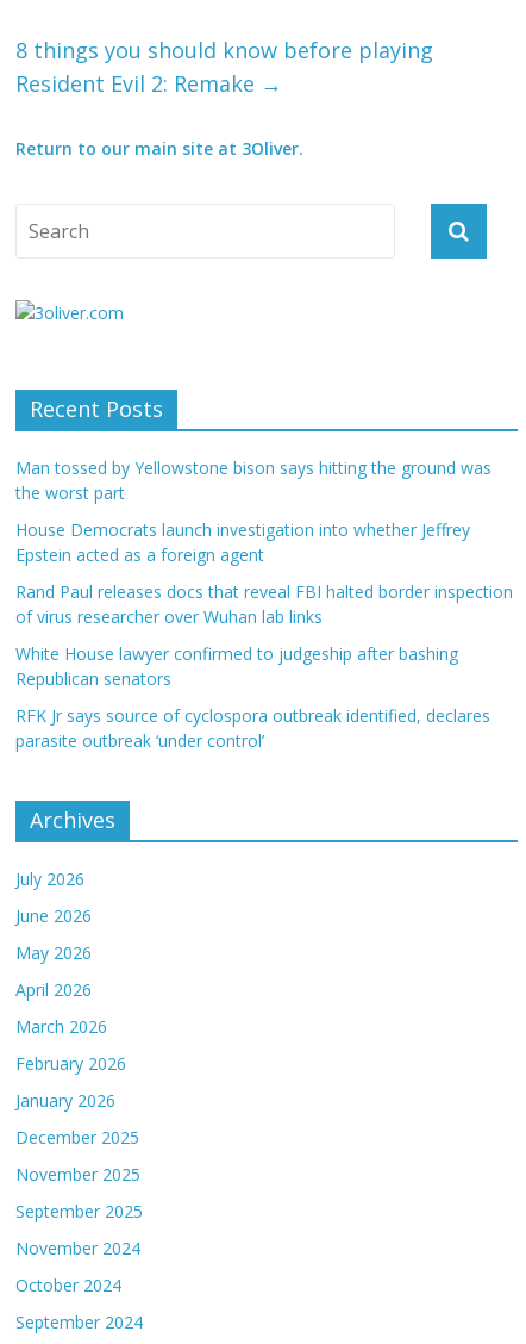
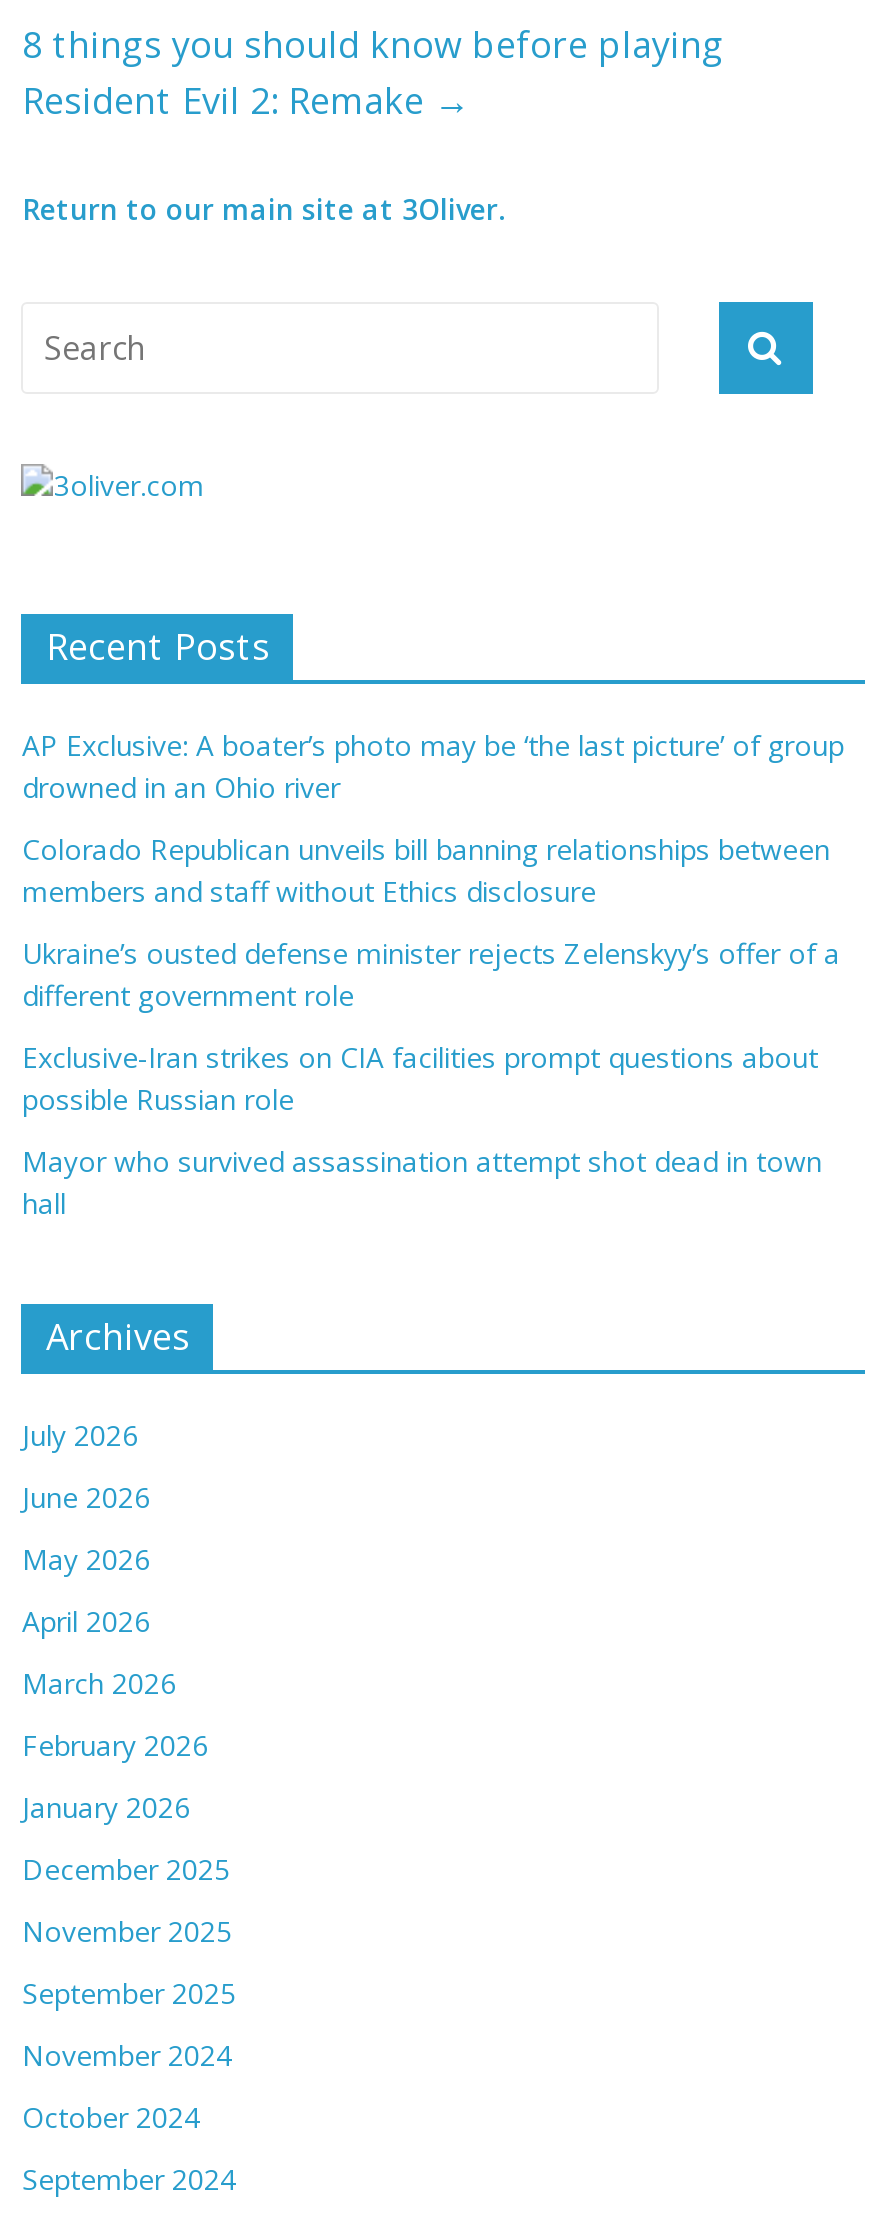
[16,457,492,504] Man tossed by Yellowstone bison says hitting the ground was | the worst part -> [22,726,844,806] AP Exclusive: A boater’s photo may be ‘the last picture’ of group | drowned in an Ohio river
[16,519,471,566] House Democrats launch investigation into whether Jeffrey | Epstein acted as a foreign agent -> [22,830,830,910] Colorado Republican unveils bill banning relationships between | members and staff without Ethics disclosure
[16,580,513,628] Rand Paul releases docs that reveal FBI halted border inspection | of virus researcher over Wuhan lab links -> [22,934,840,1014] Ukraine’s ousted defense minister rejects Zelenskyy’s offer of a | different government role
[16,642,459,690] White House lawyer confirmed to judgeship after bashing | Republican senators -> [22,1038,818,1118] Exclusive-Iran strikes on CIA facilities prompt questions about | possible Russian role
[16,704,491,752] RFK Jr says source of cyclospora outbreak identified, declares | parasite outbreak ‘under control’ -> [22,1142,822,1222] Mayor who survived assassination attempt shot dead in town | hall

